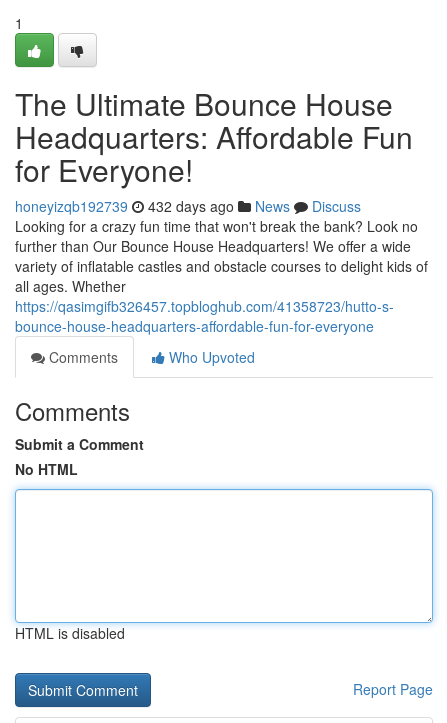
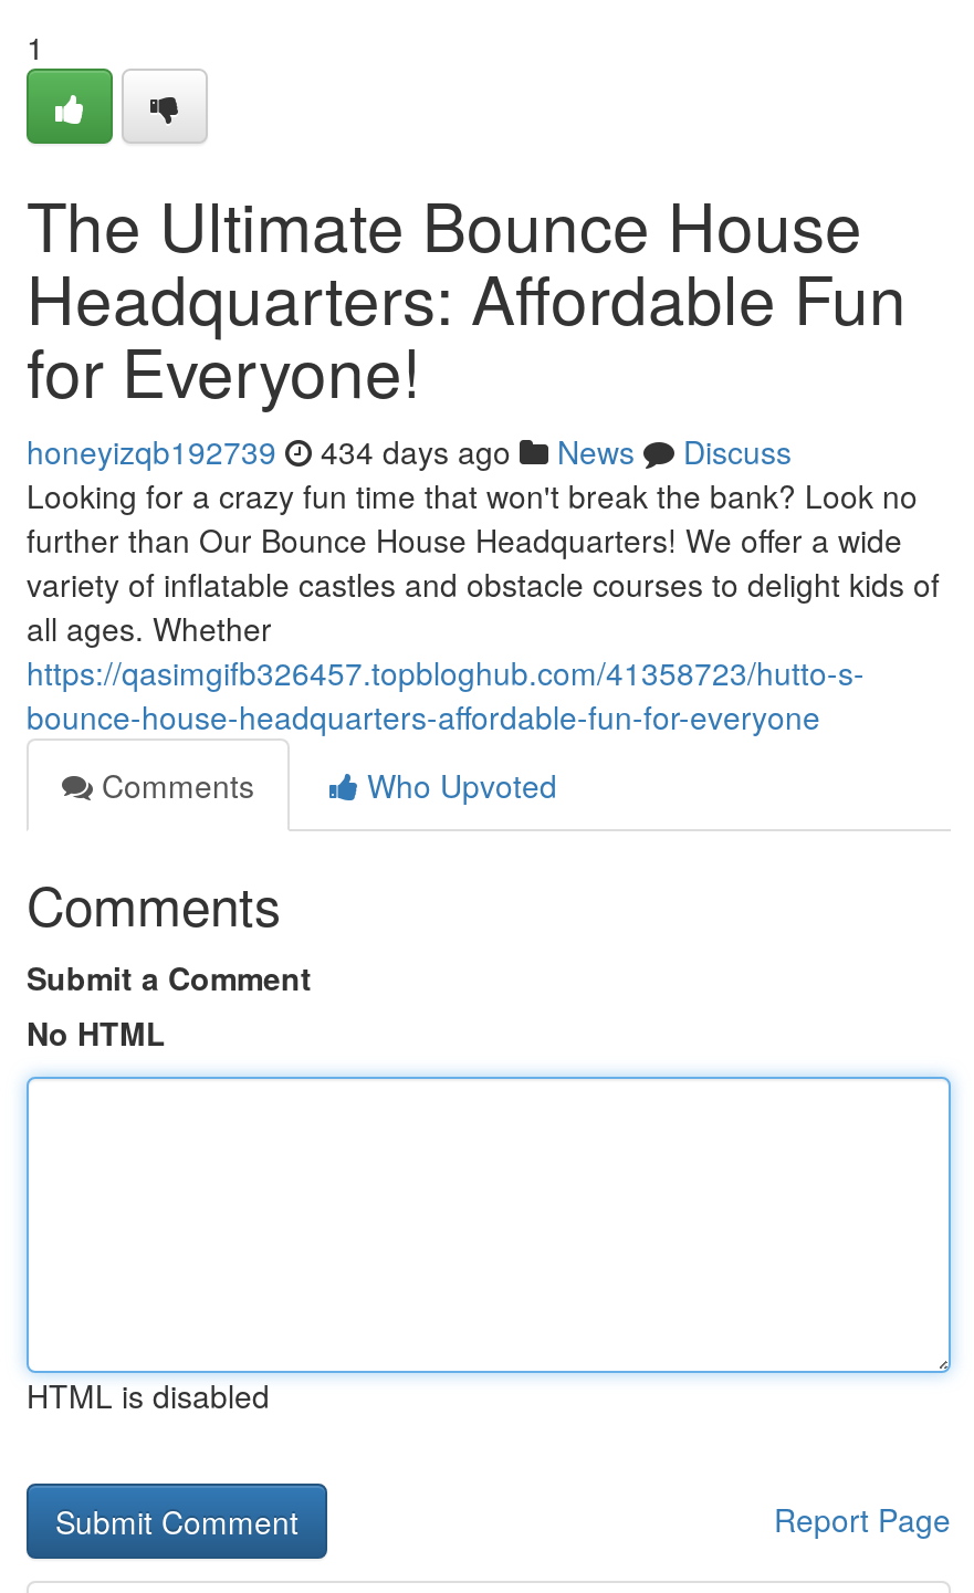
[15,196,361,216] honeyizqb192739 432 days ago News Discuss -> [27,429,792,473] honeyizqb192739 434 days ago News Discuss

